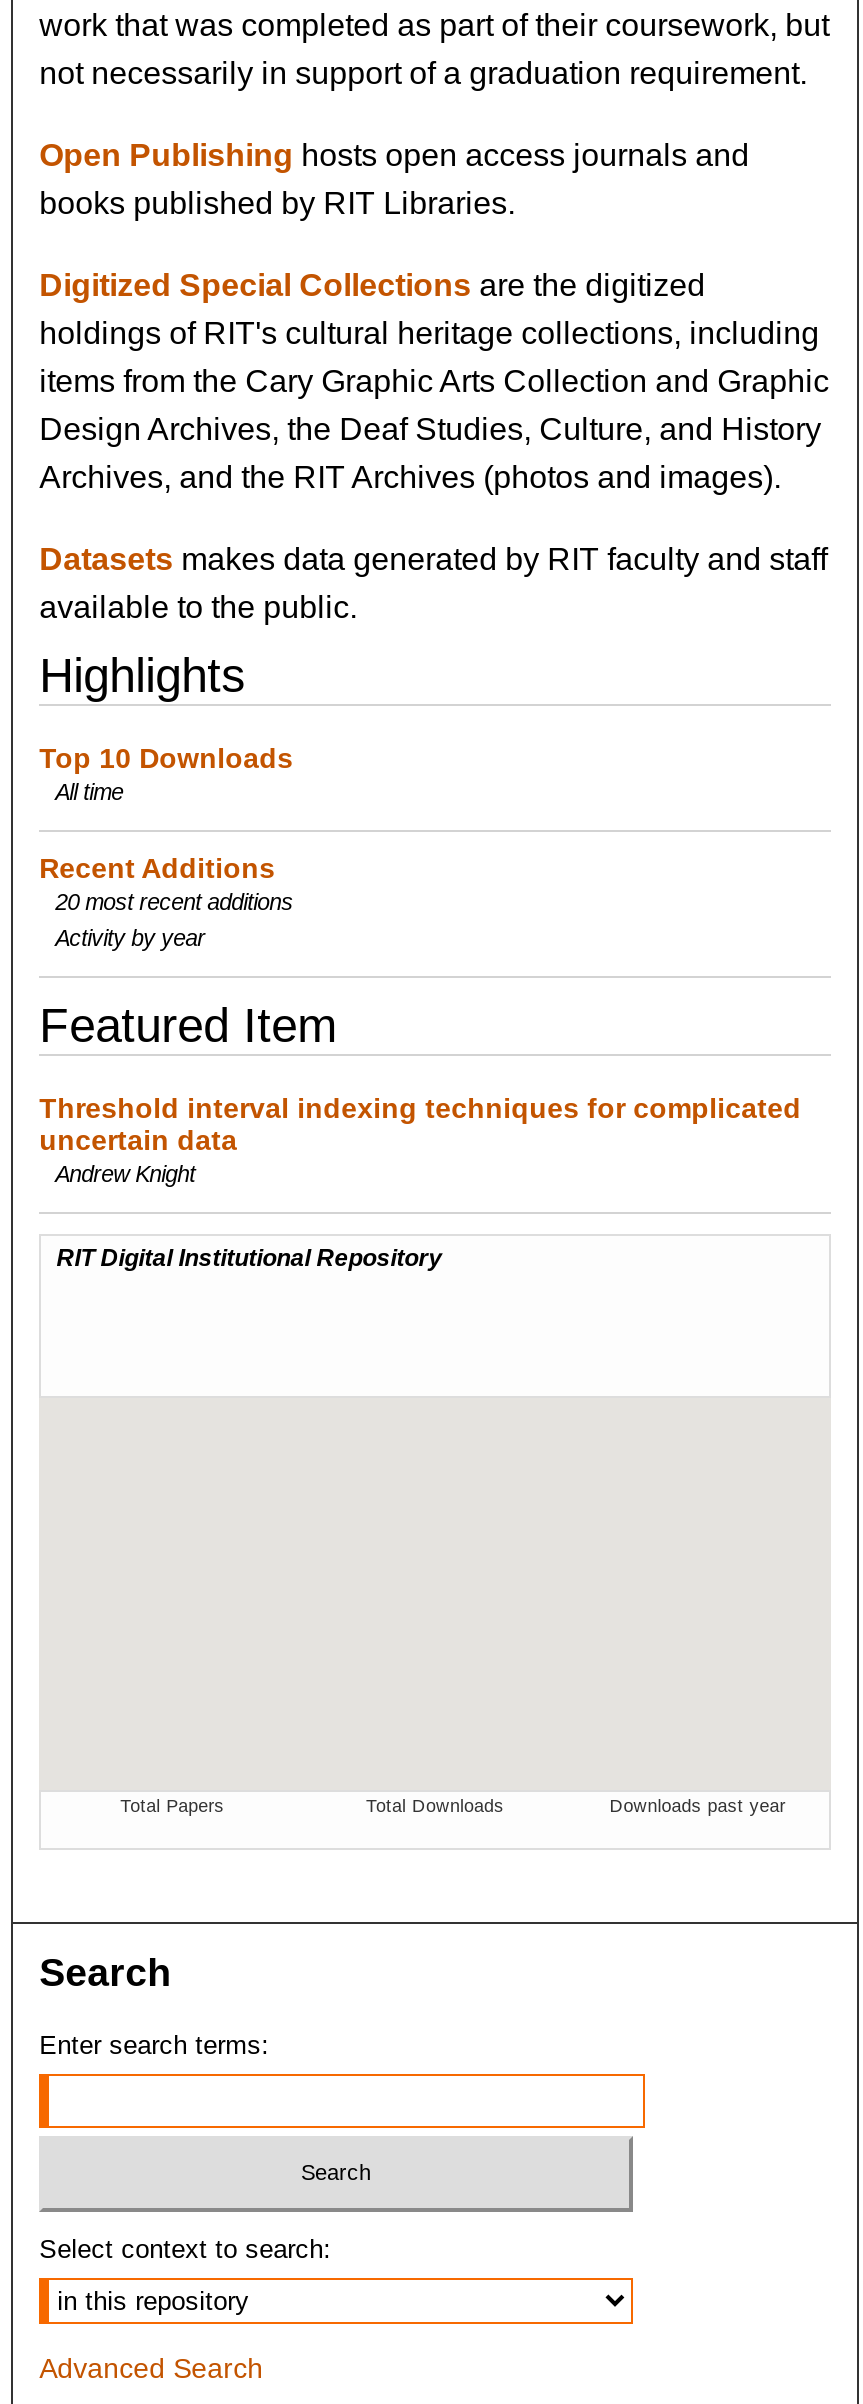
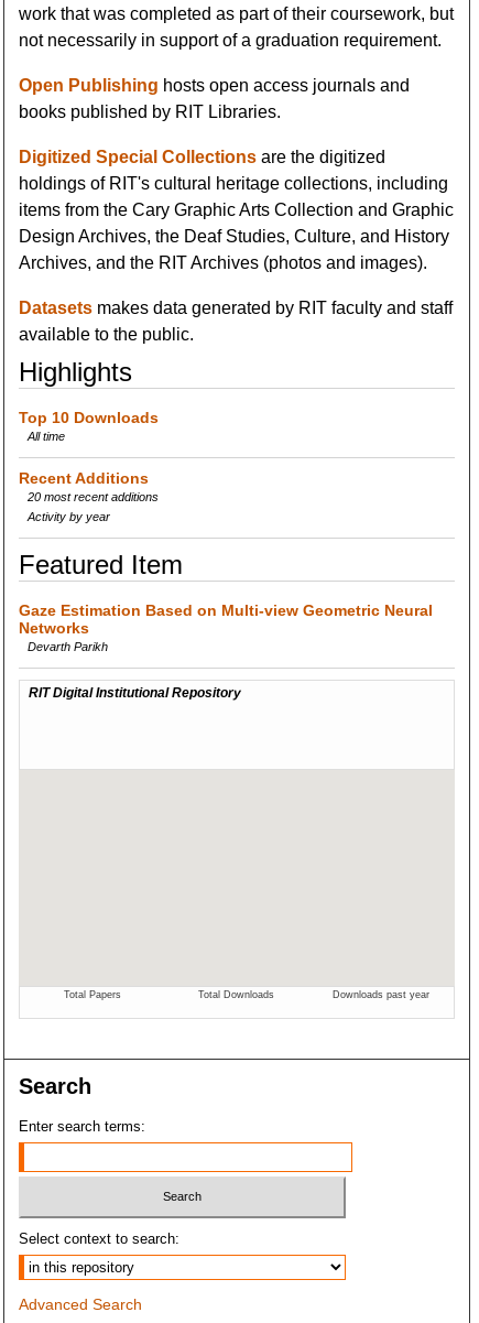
[39,1092,801,1186] Threshold interval indexing techniques for complicated | uncertain data | Andrew Knight -> [19,601,433,653] Gaze Estimation Based on Multi-view Geometric Neural | Networks | Devarth Parikh

